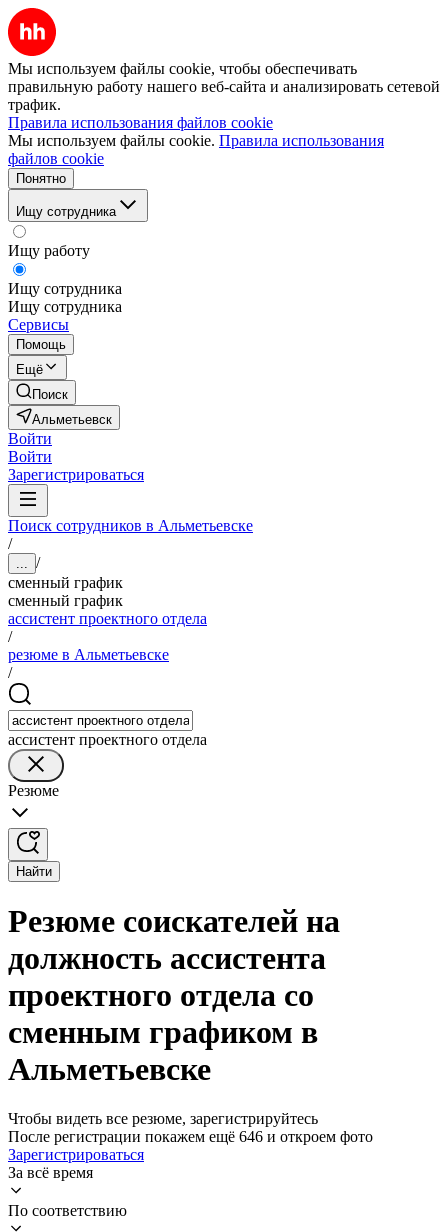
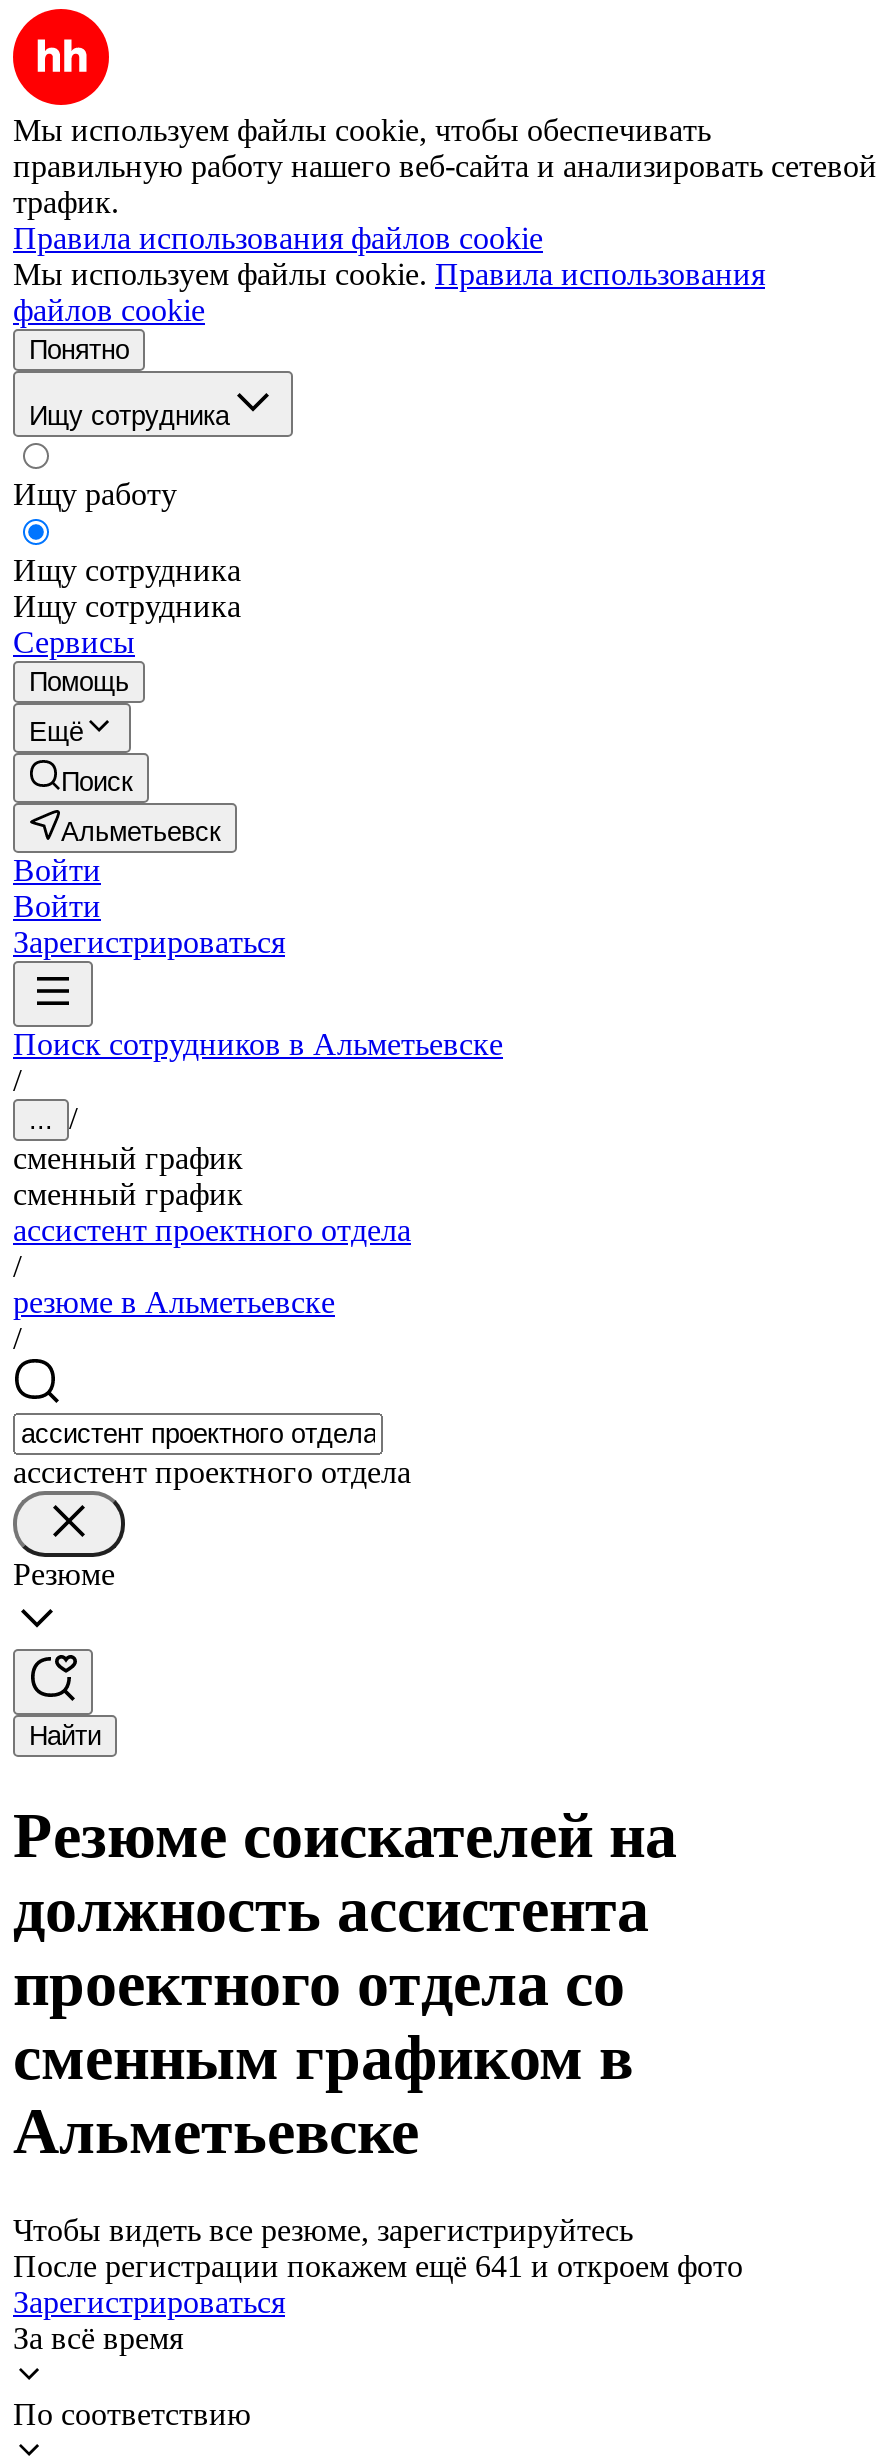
[8,1128,373,1145] После регистрации покажем ещё 646 и откроем фото -> [13,2249,743,2283] После регистрации покажем ещё 641 и откроем фото

